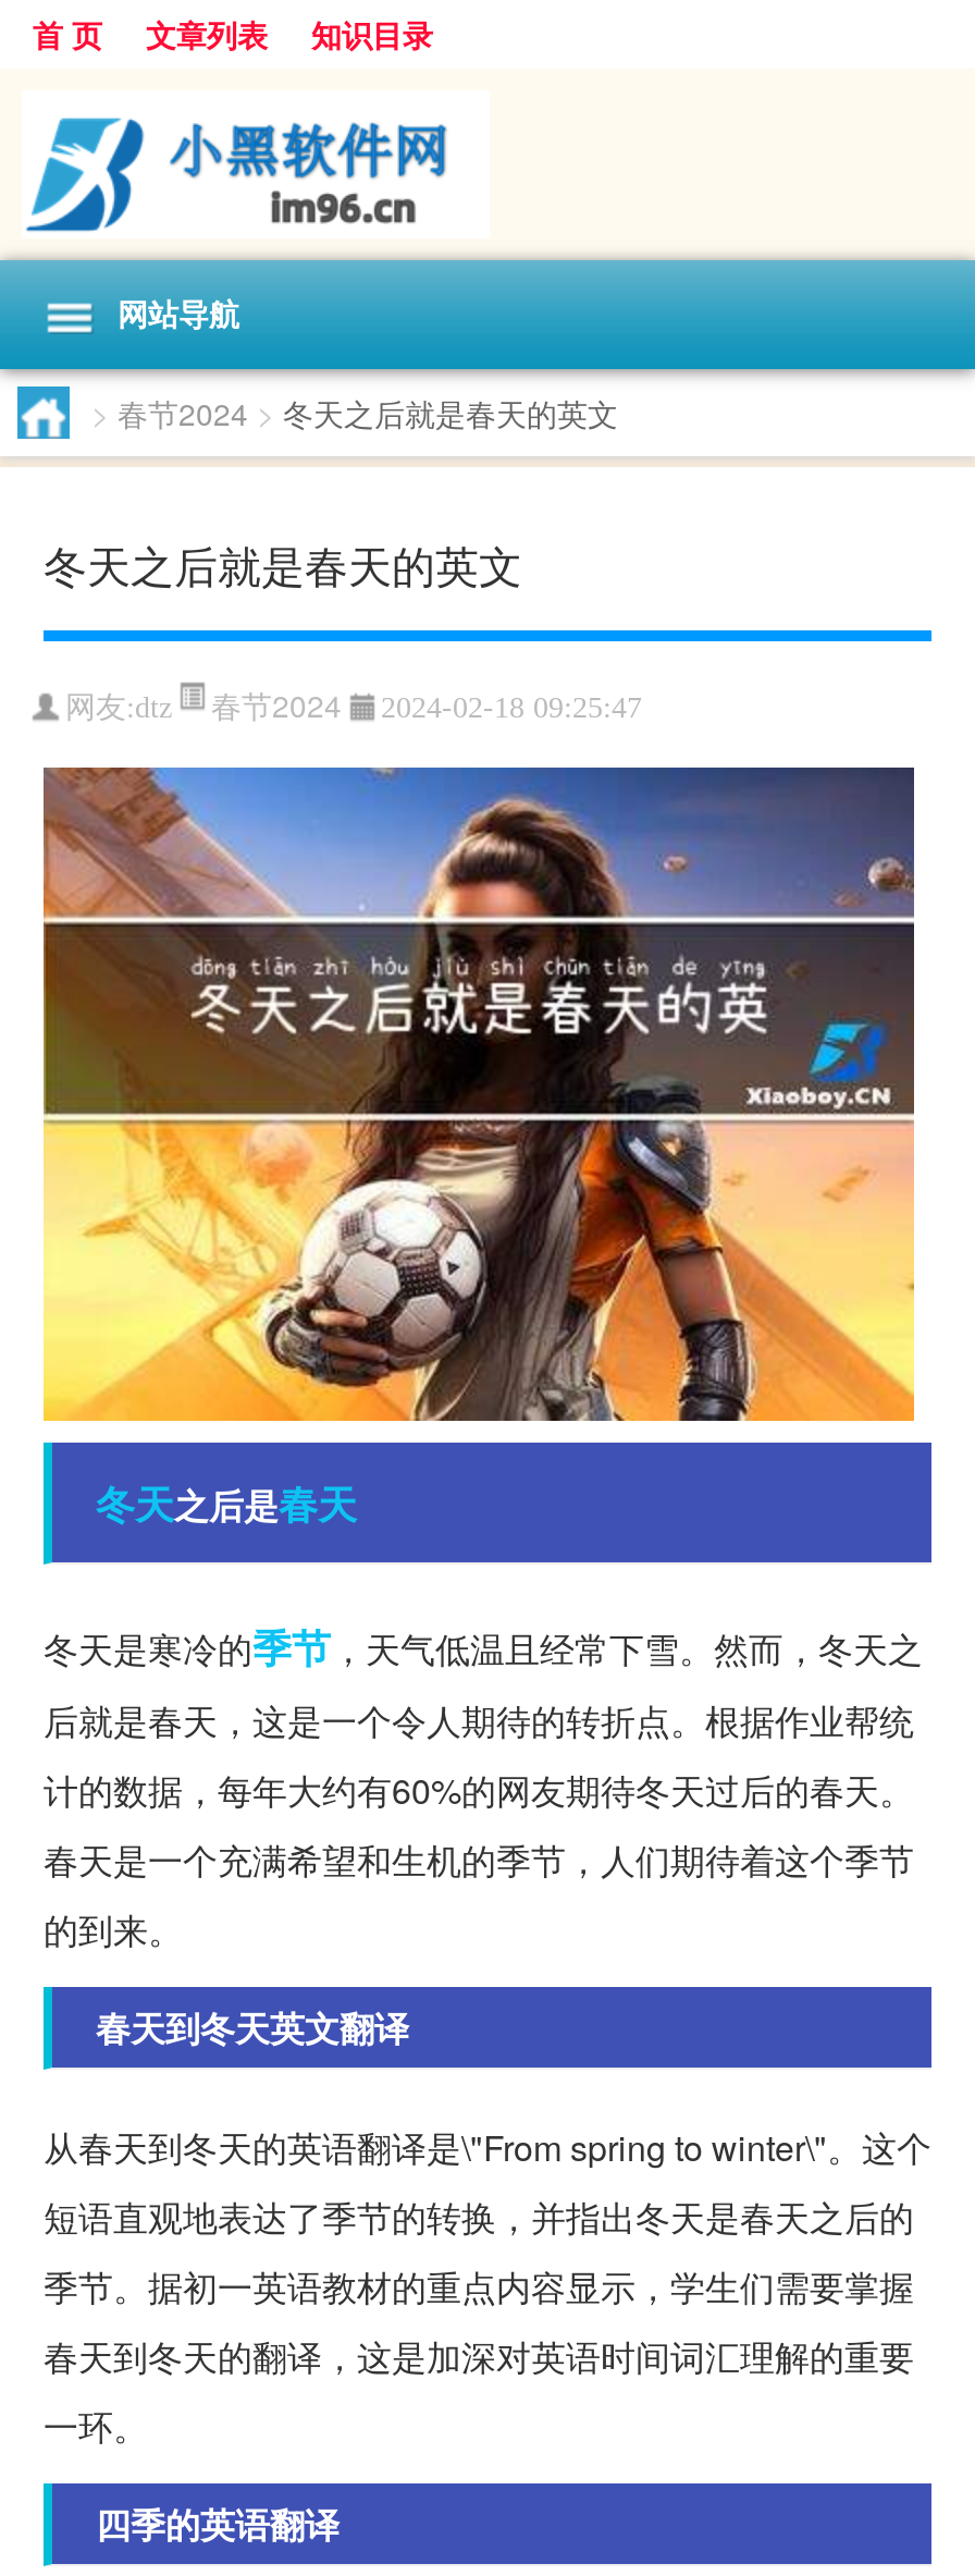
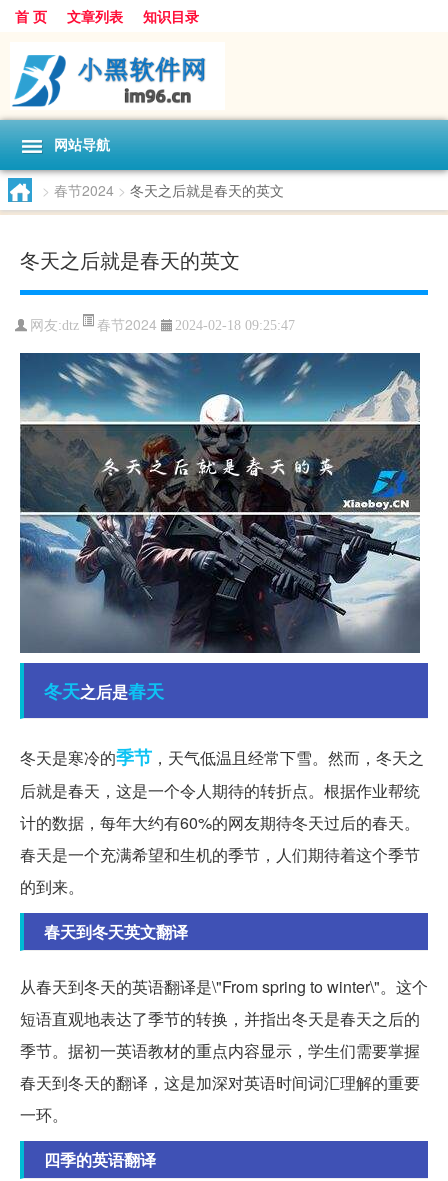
[41,765,916,1423] [image] -> [19,352,421,654] [image]

